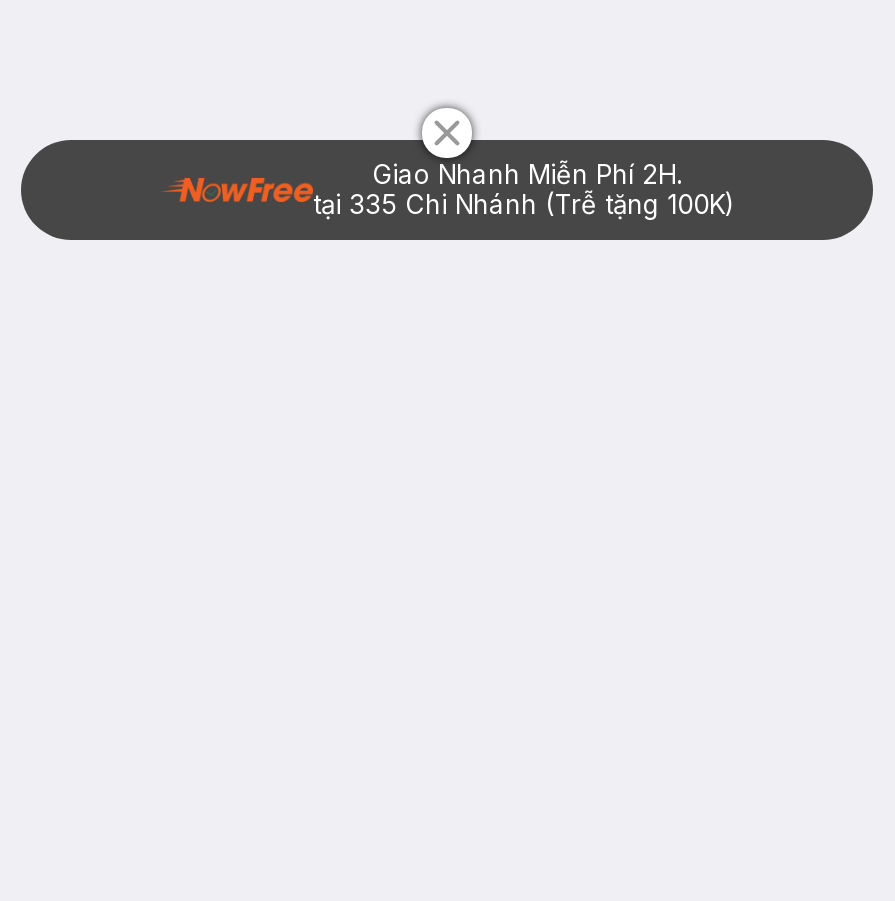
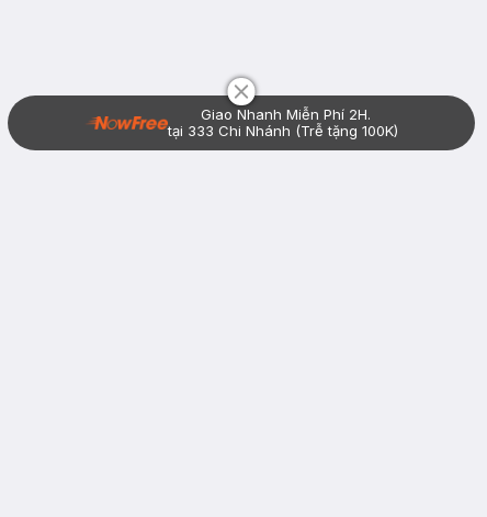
[313,188,733,220] tại 335 Chi Nhánh (Trễ tặng 100K) -> [168,122,398,139] tại 333 Chi Nhánh (Trễ tặng 100K)

